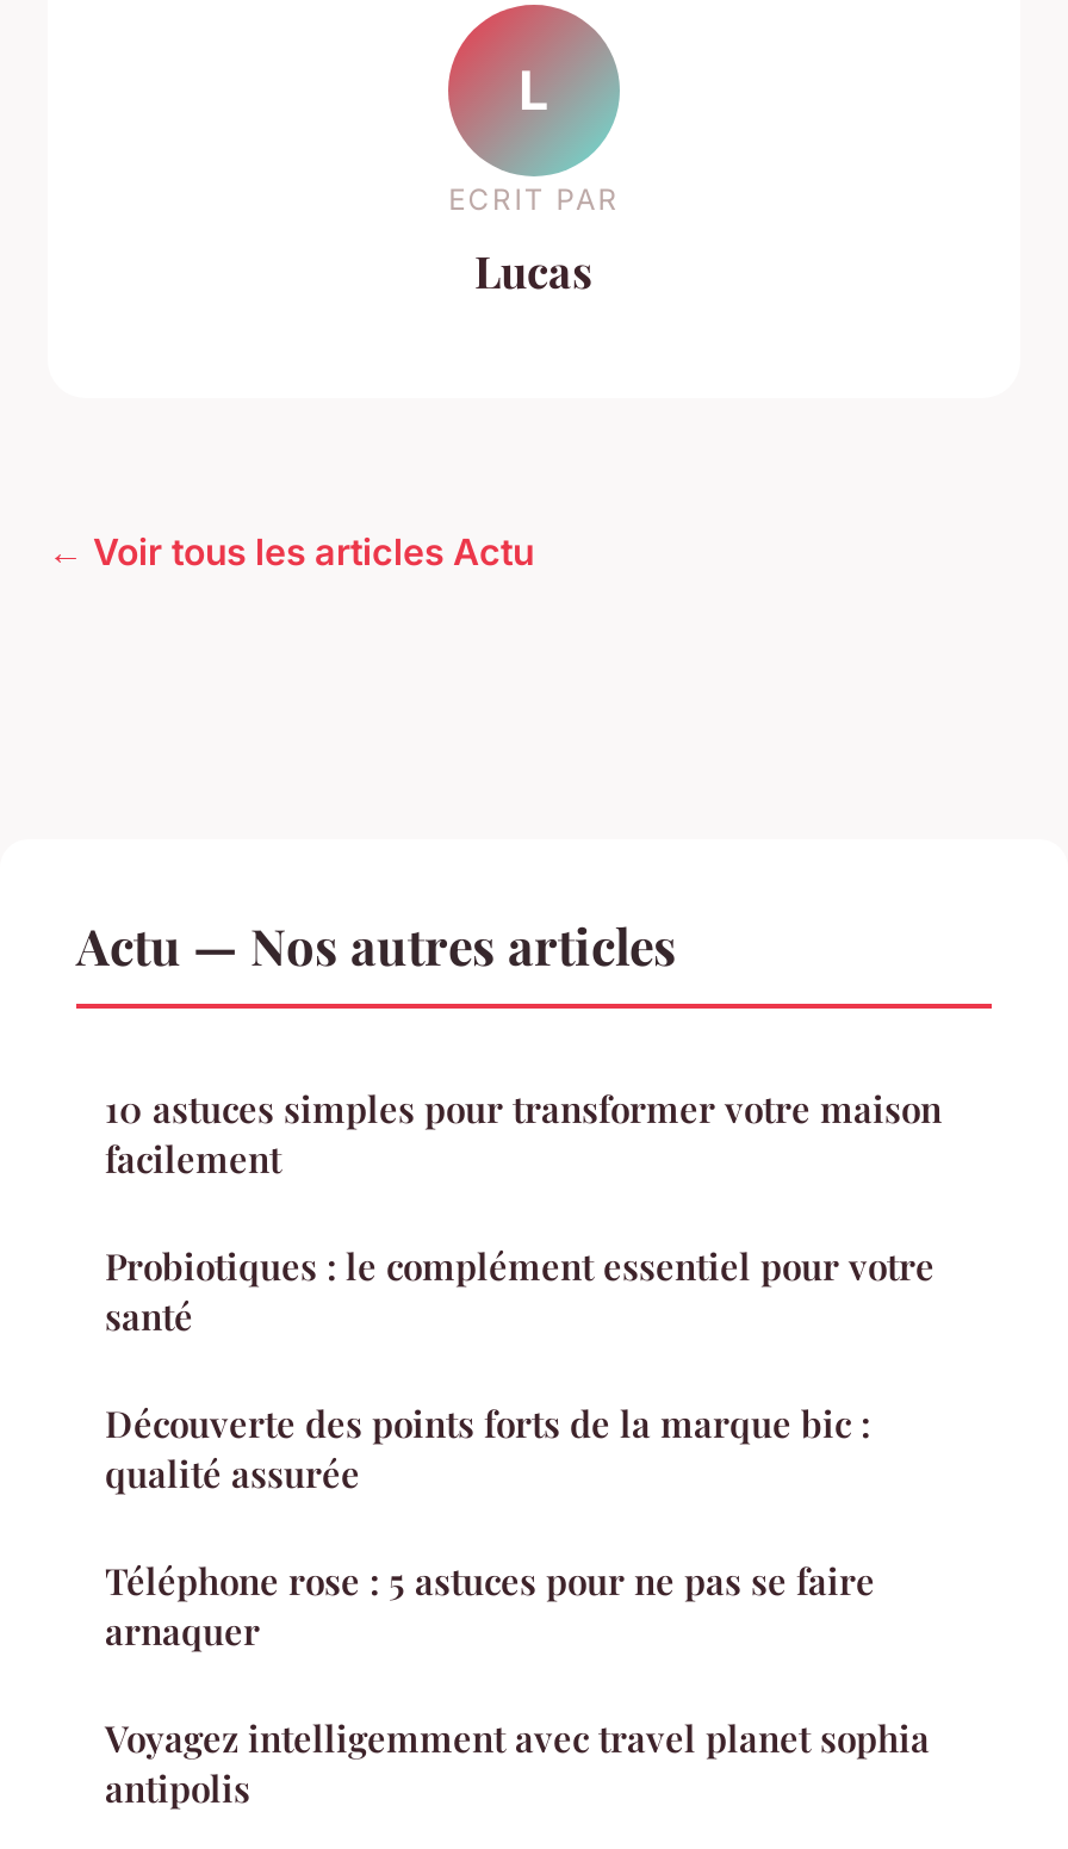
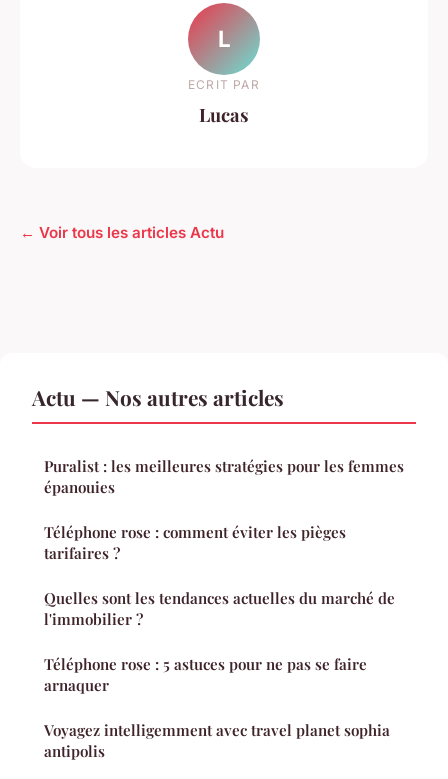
[105,1085,942,1183] 10 astuces simples pour transformer votre maison | facilement -> [44,456,404,497] Puralist : les meilleures stratégies pour les femmes | épanouies
[105,1243,935,1340] Probiotiques : le complément essentiel pour votre | santé -> [44,522,346,563] Téléphone rose : comment éviter les pièges | tarifaires ?
[105,1400,870,1498] Découverte des points forts de la marque bic : | qualité assurée -> [44,588,395,629] Quelles sont les tendances actuelles du marché de | l'immobilier ?

